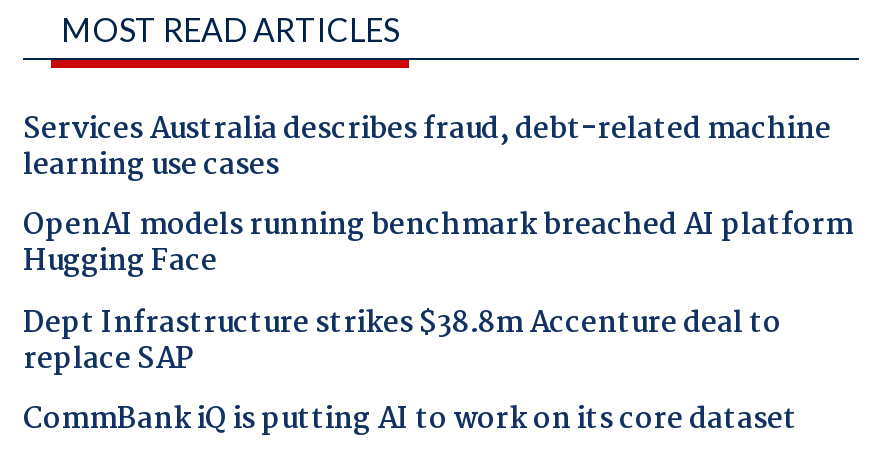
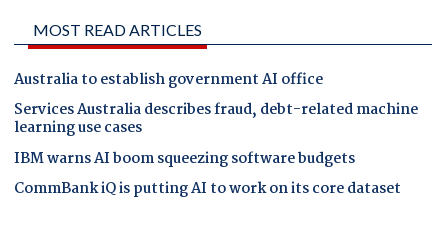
none -> [14,68,323,92] Australia to establish government AI office
moved [23,106,831,190] -> [14,98,418,140]: Services Australia describes fraud, debt-related machine | learning use cases
[23,203,853,383] OpenAI models running benchmark breached AI platform | Hugging Face | Dept Infrastructure strikes $38.8m Accenture deal to | replace SAP -> [14,147,355,171] IBM warns AI boom squeezing software budgets

